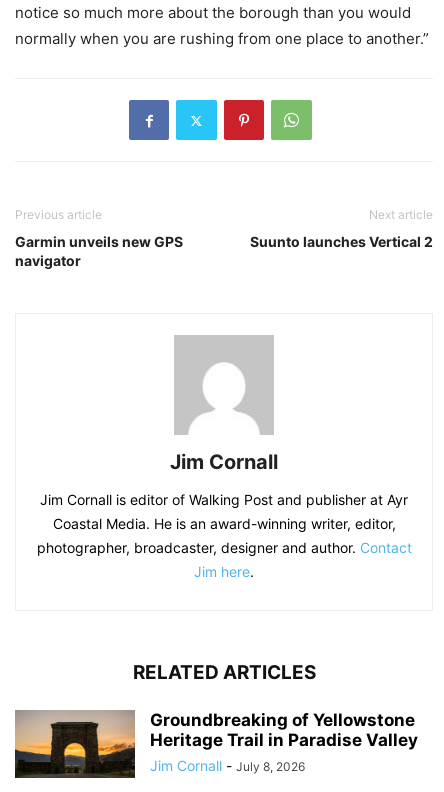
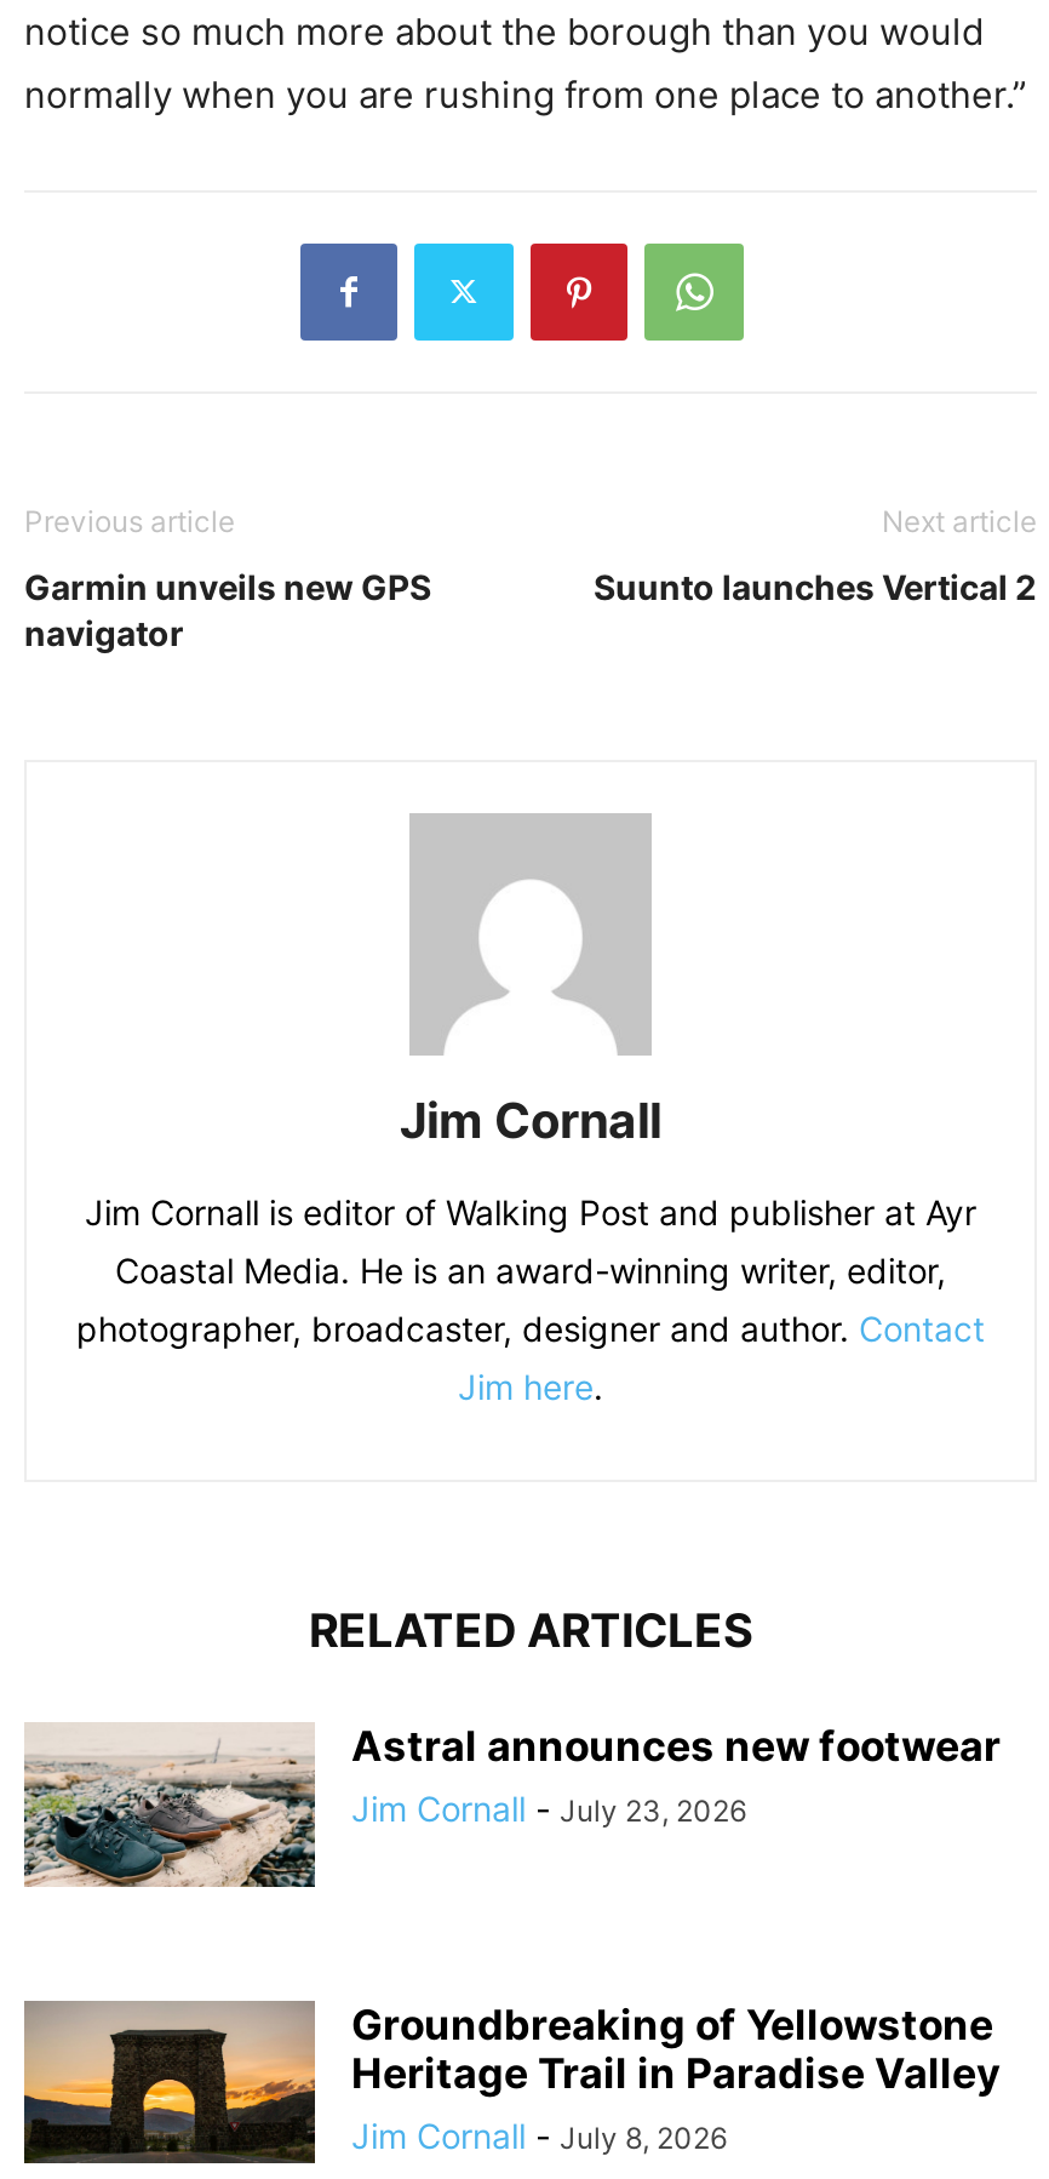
none -> [22,1722,1001,1888] [image] | Astral announces new footwear | Jim Cornall - July 23, 2026

